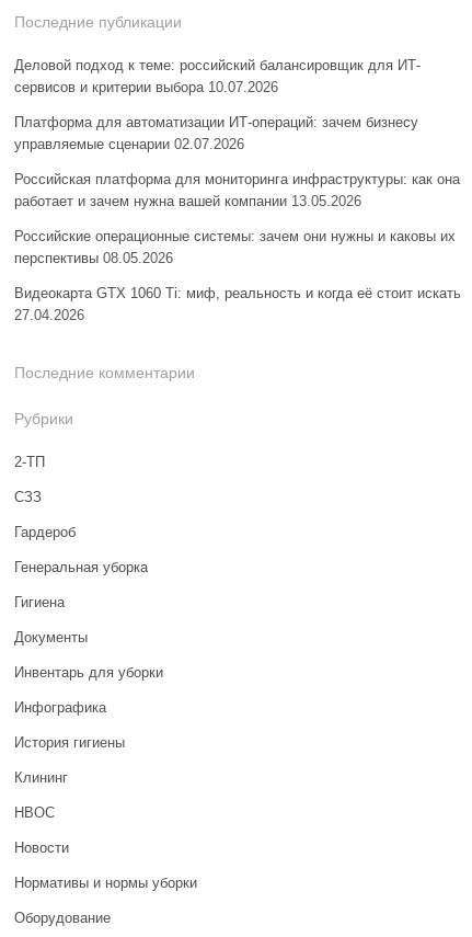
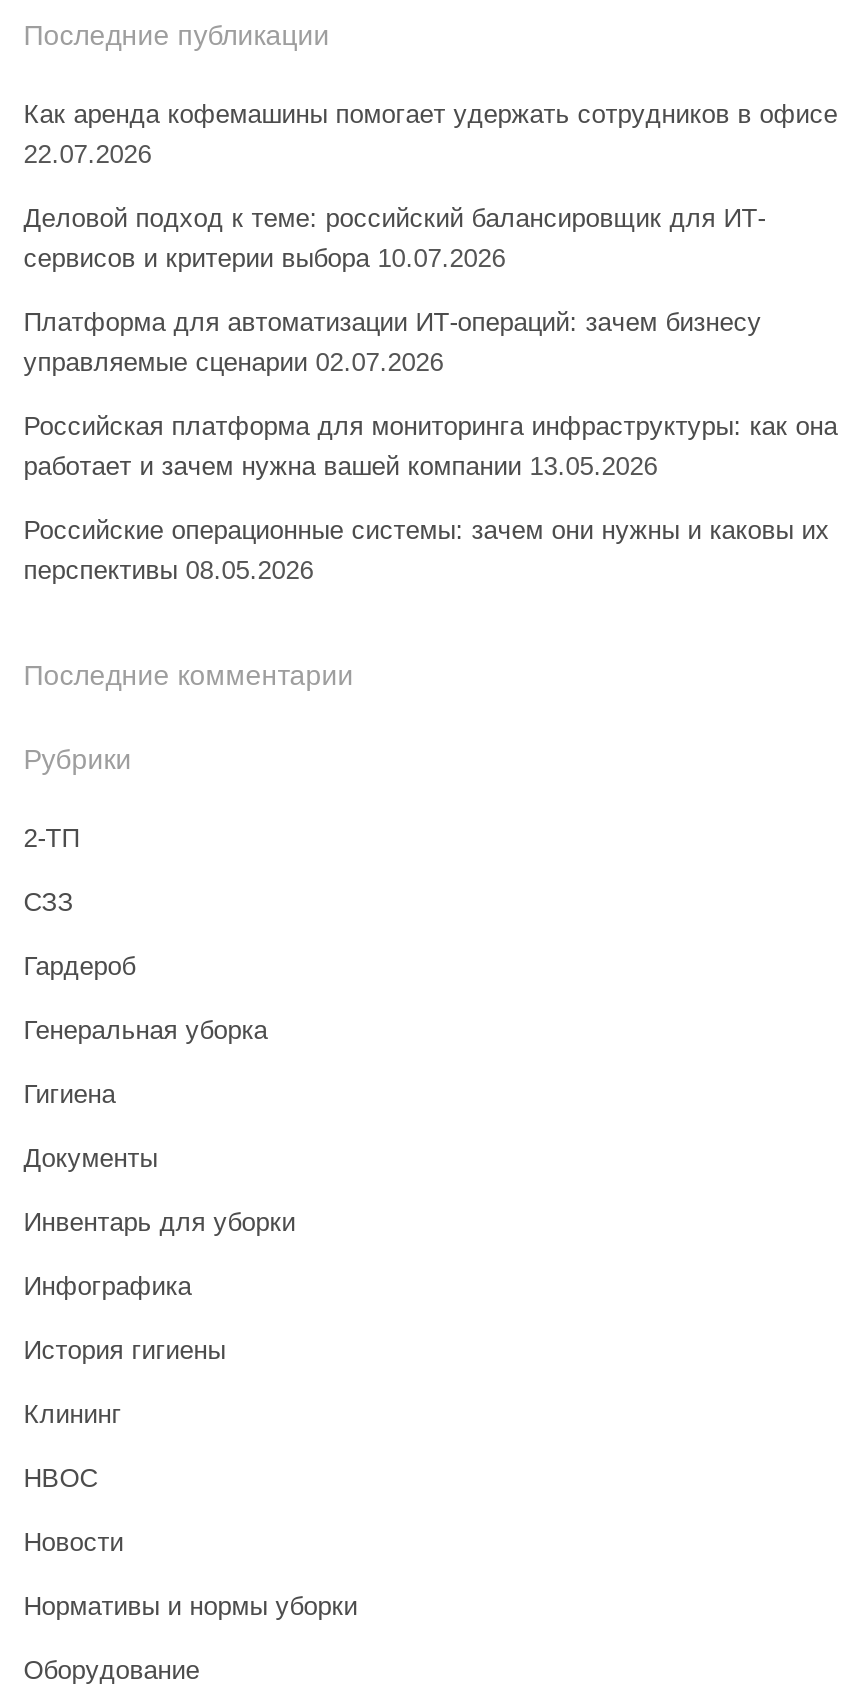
none -> [23,98,837,168] Как аренда кофемашины помогает удержать сотрудников в офисе | 22.07.2026
moved [14,58,460,267] -> [23,202,837,584]: Деловой подход к теме: российский балансировщик для ИТ- | сервисов и критерии выбора 10.07.2026 | Платформа для автоматизации ИТ-операций: зачем бизнесу | управляемые сценарии 02.07.2026 | Российская платформа для мониторинга инфраструктуры: как она | работает и зачем нужна вашей компании 13.05.2026 | Российские операционные системы: зачем они нужны и каковы их | перспективы 08.05.2026
[14,285,461,324] Видеокарта GTX 1060 Ti: миф, реальность и когда её стоит искать | 27.04.2026 -> none

